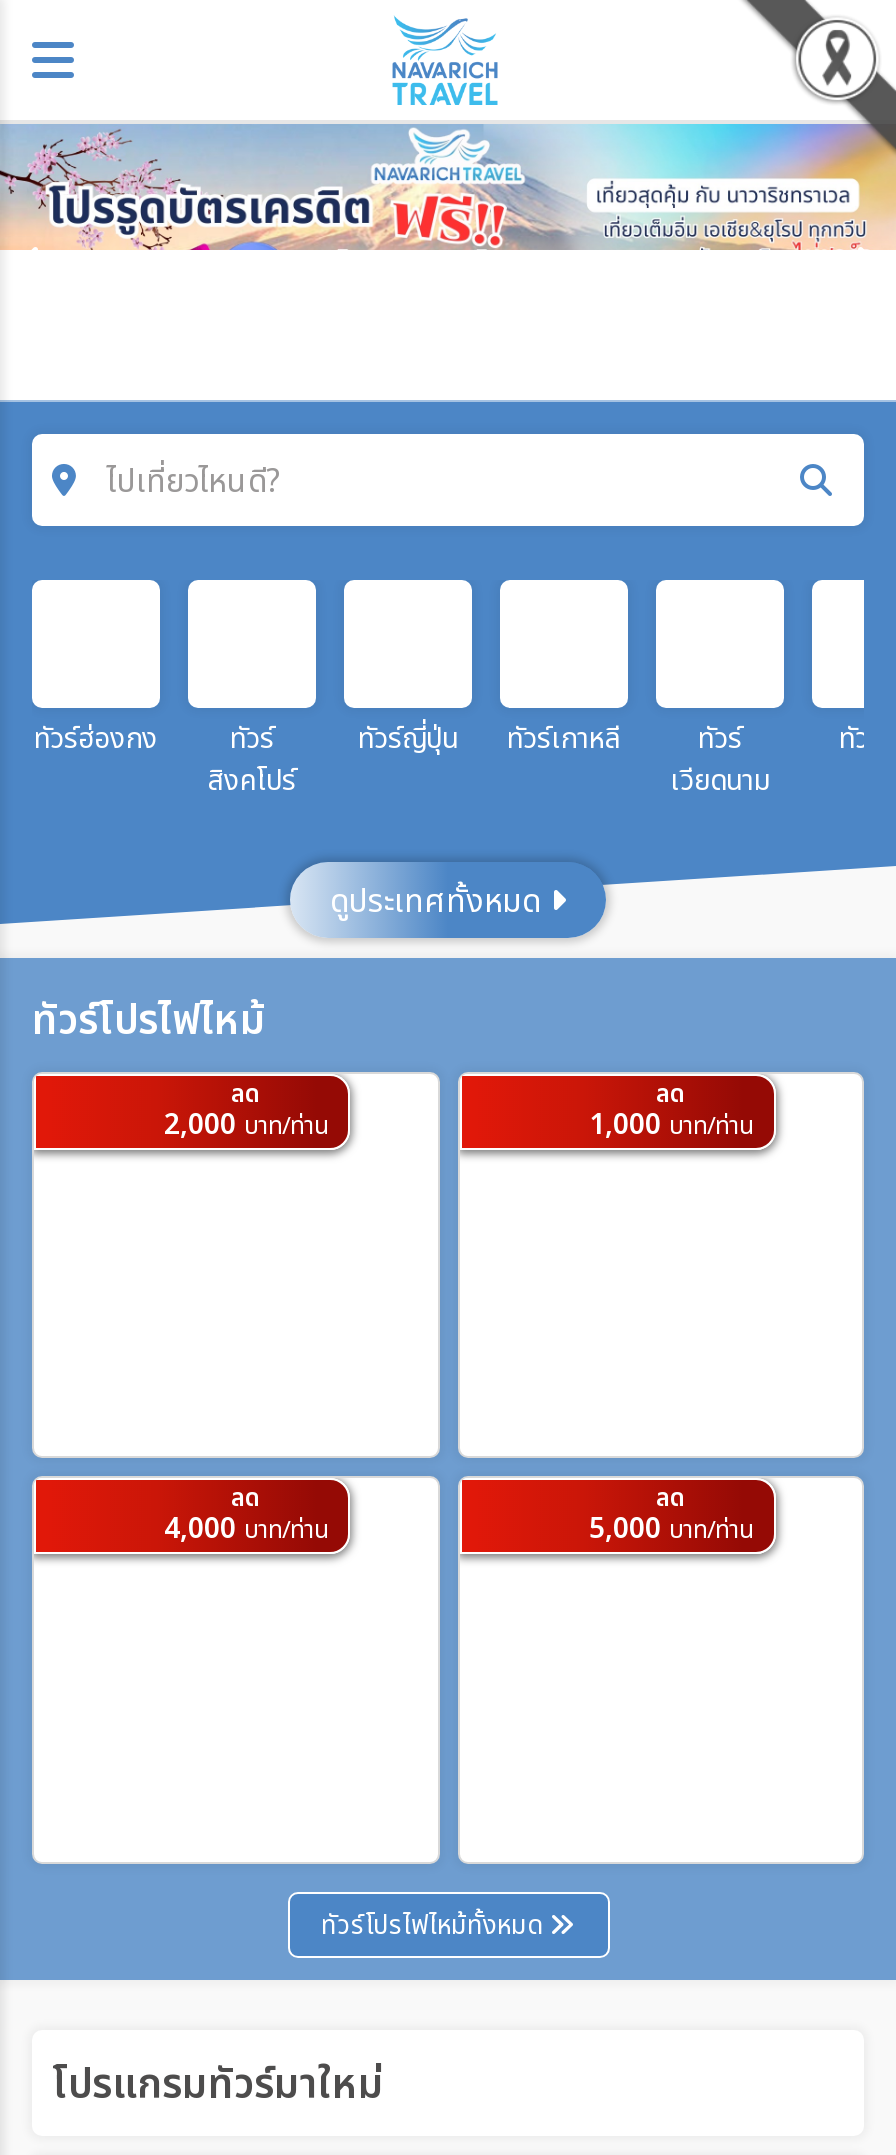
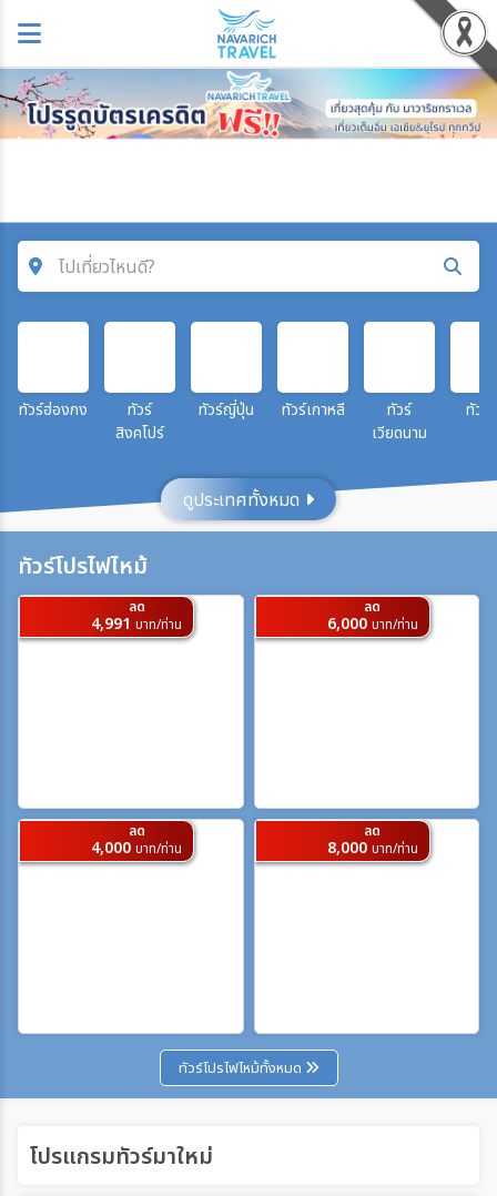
[164,1104,328,1146] 2,000บาท/ท่าน -> [91,612,182,636] 4,991บาท/ท่าน
[589,1104,753,1146] 1,000บาท/ท่าน -> [327,612,418,636] 6,000บาท/ท่าน
[589,1509,753,1551] 5,000บาท/ท่าน -> [327,837,418,860] 8,000บาท/ท่าน

